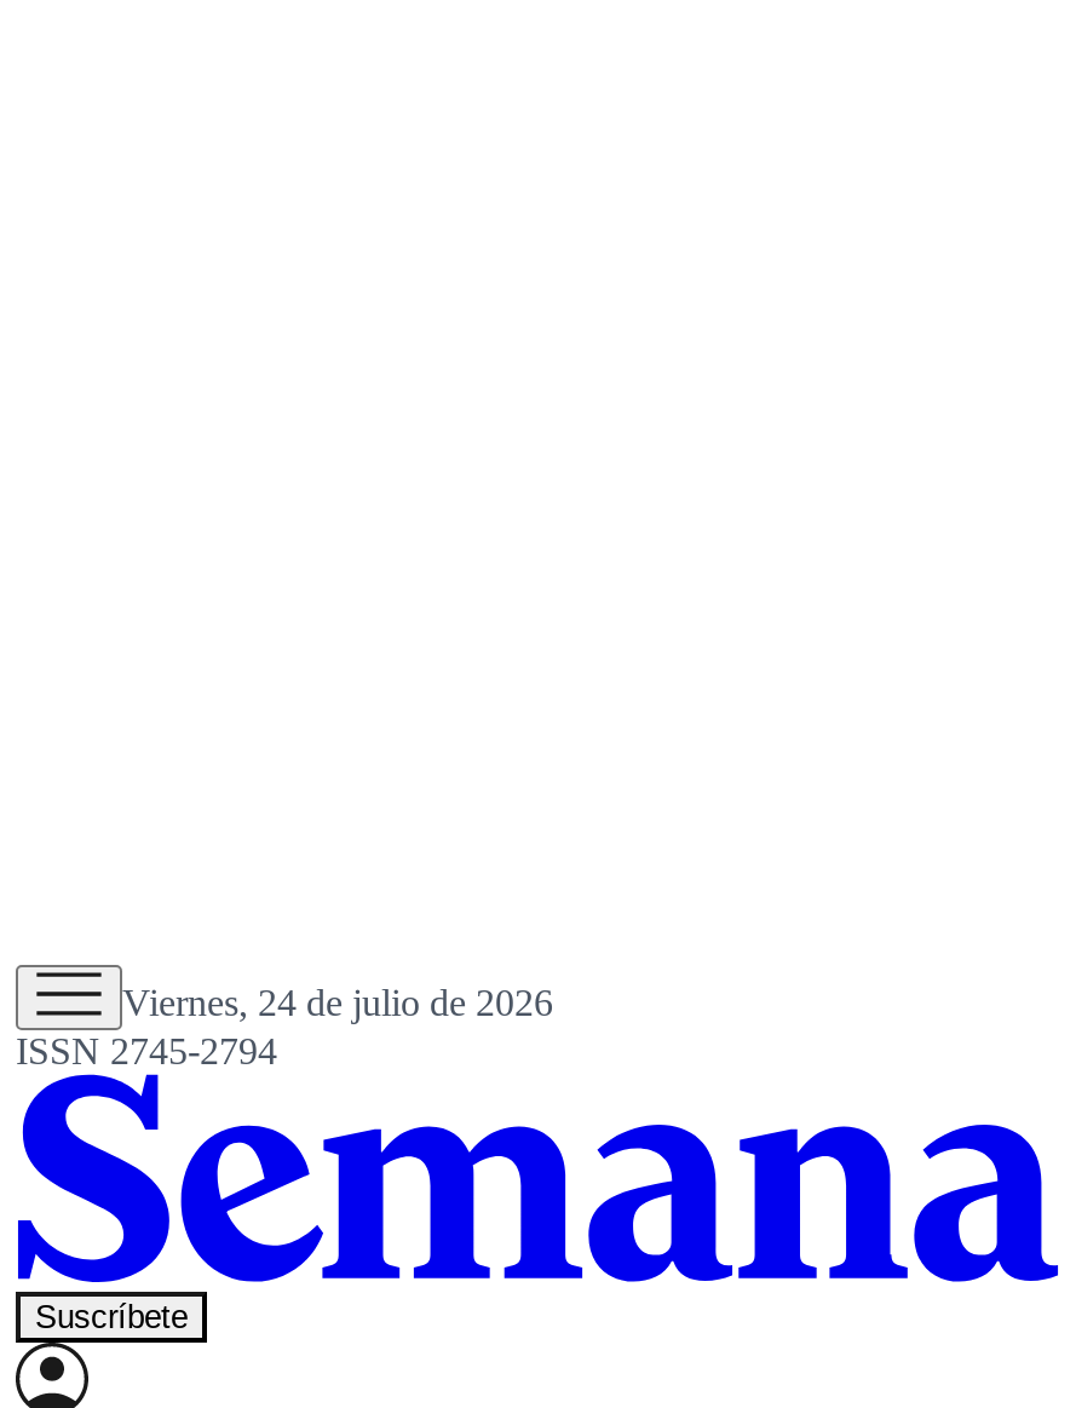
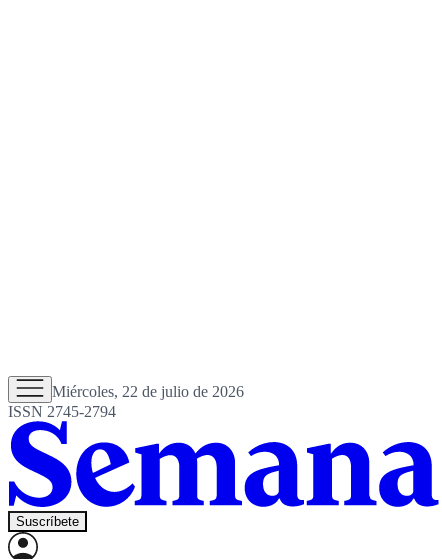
[122,982,553,1023] Viernes, 24 de julio de 2026 -> [52,383,244,400] Miércoles, 22 de julio de 2026

